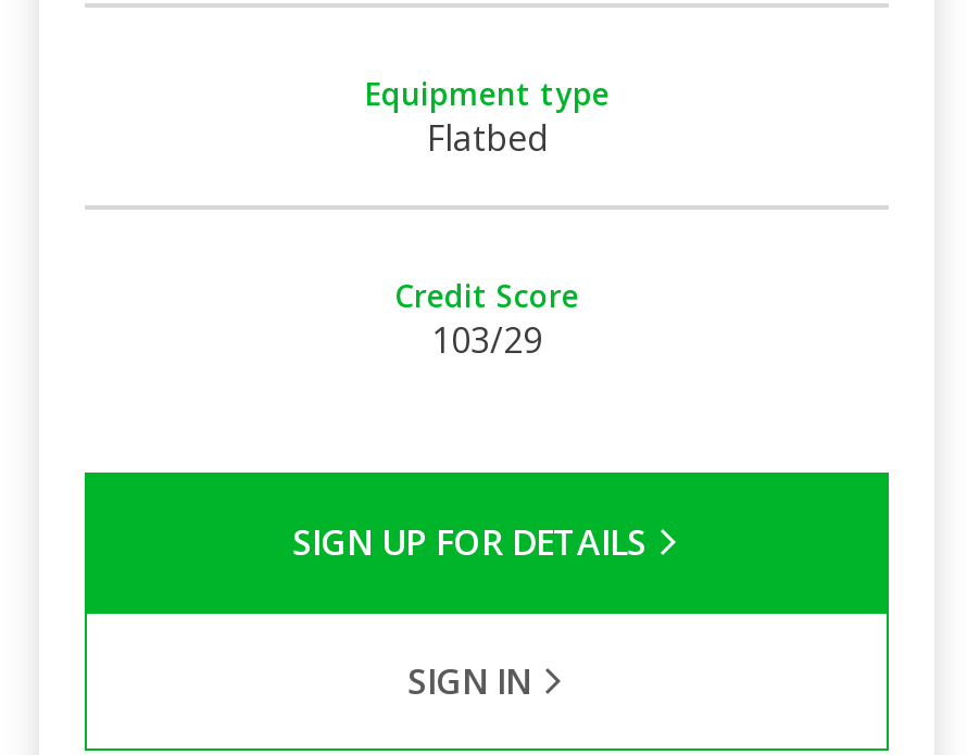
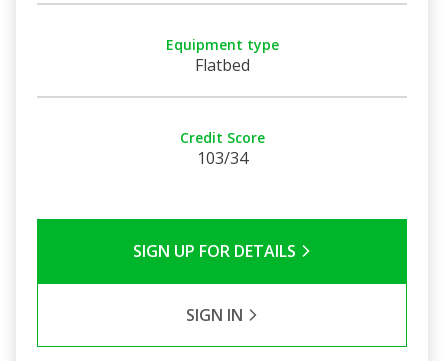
[431,316,542,364] 103/29 -> [196,147,247,169] 103/34

